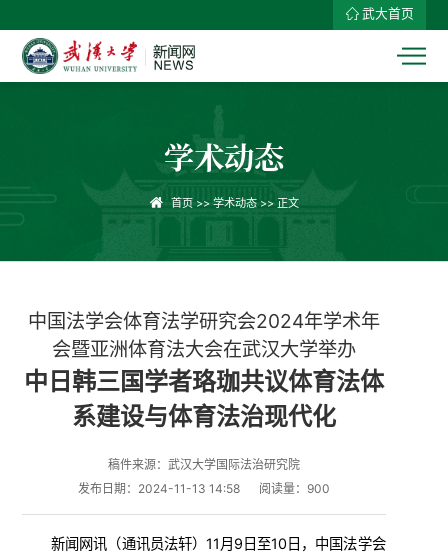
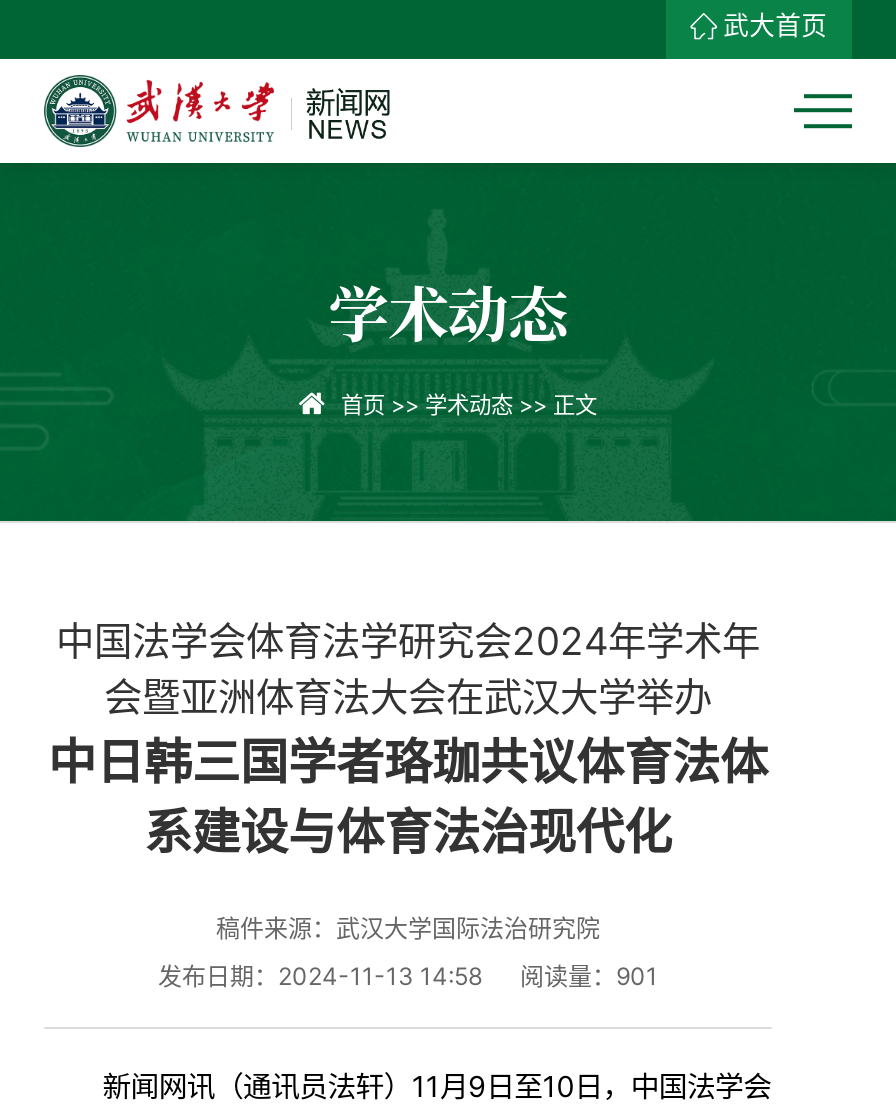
[78,481,330,496] 发布日期：2024-11-13 14:58 阅读量：900 -> [158,961,658,991] 发布日期：2024-11-13 14:58 阅读量：901

